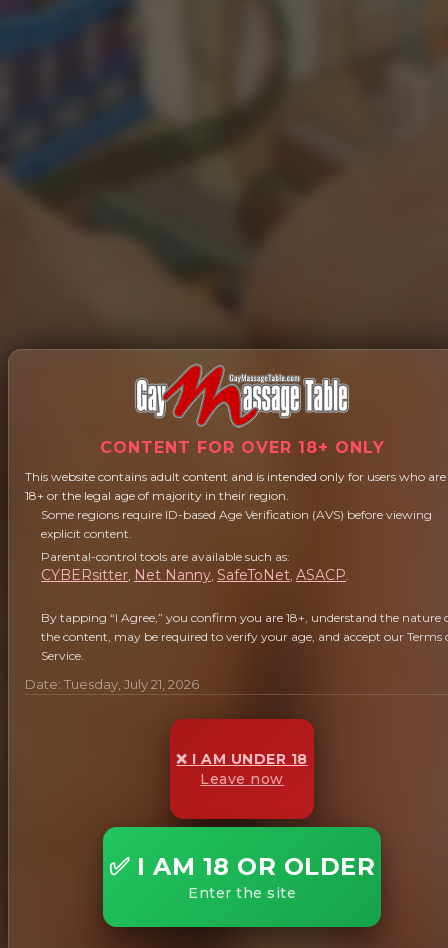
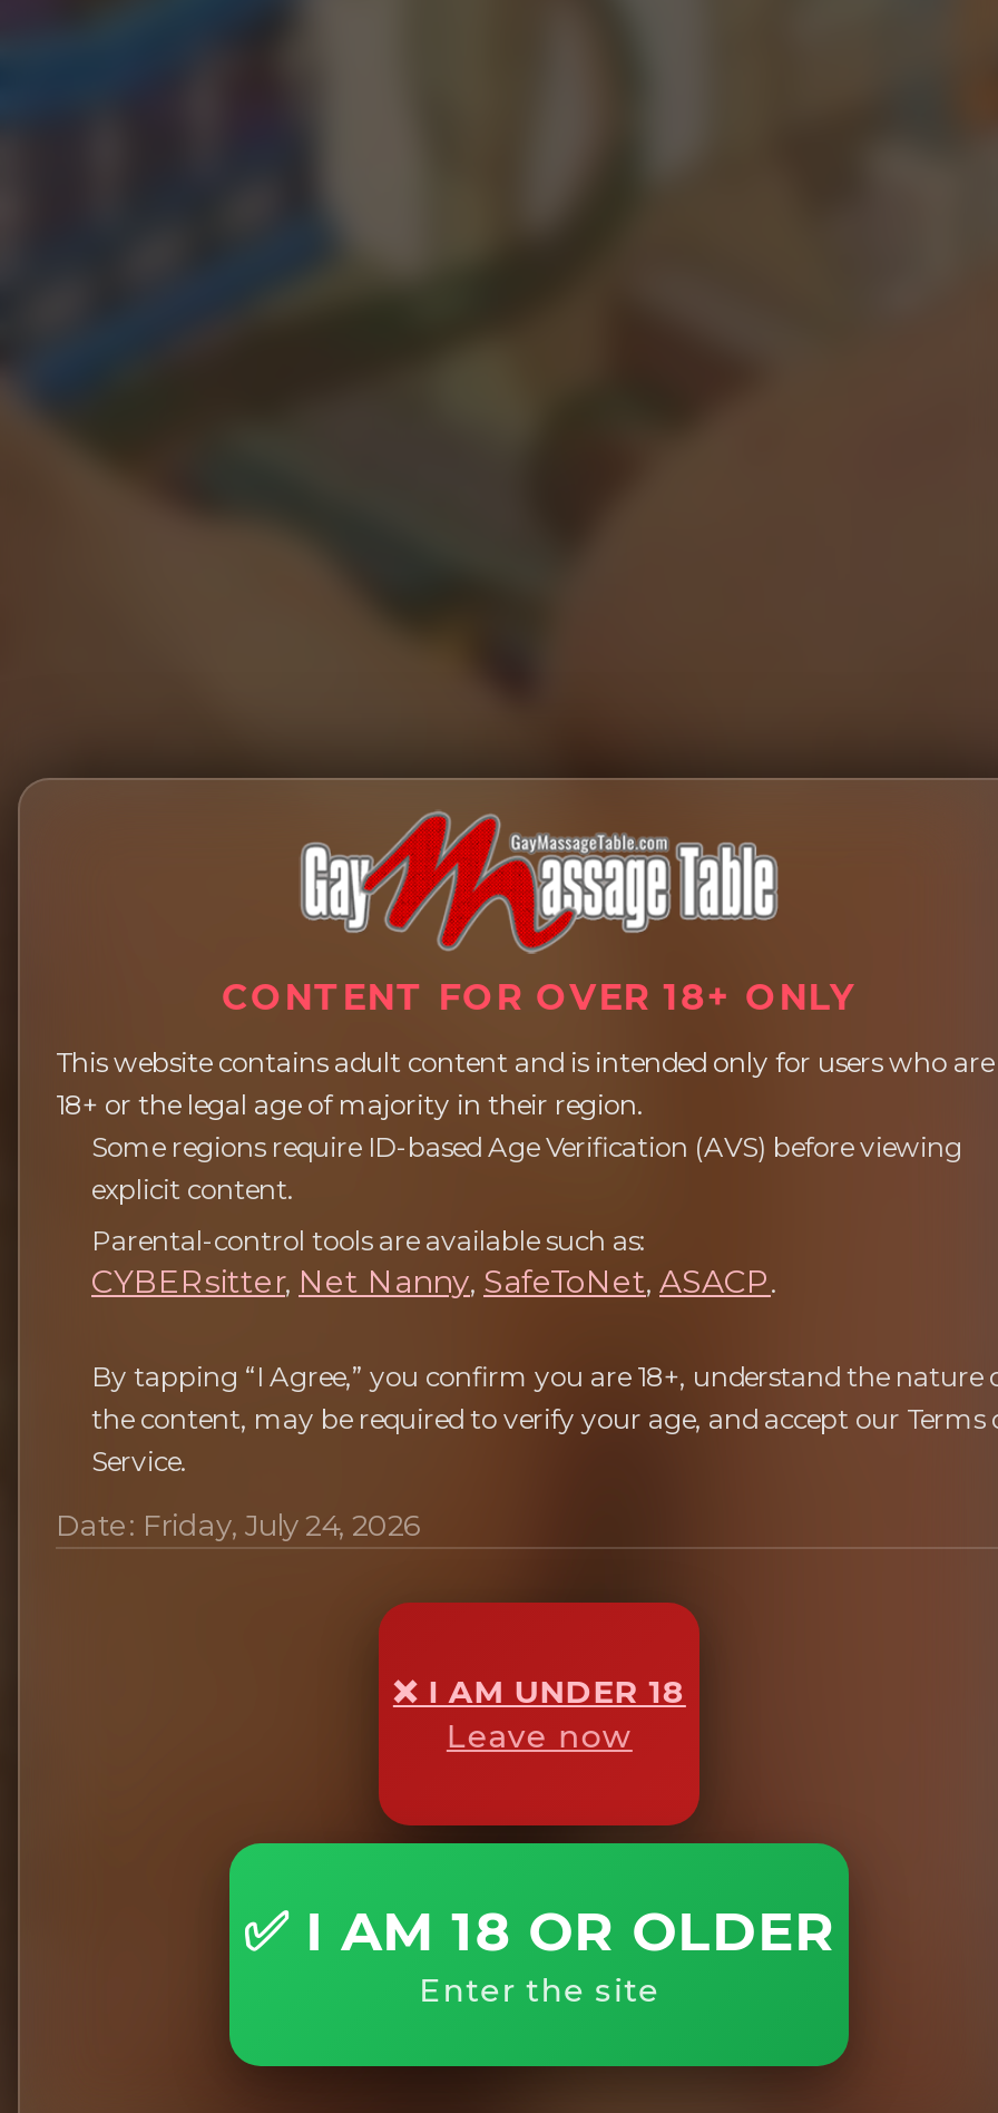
[25,676,199,692] Date: Tuesday, July 21, 2026 -> [56,1507,421,1543] Date: Friday, July 24, 2026

